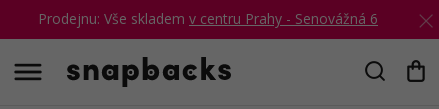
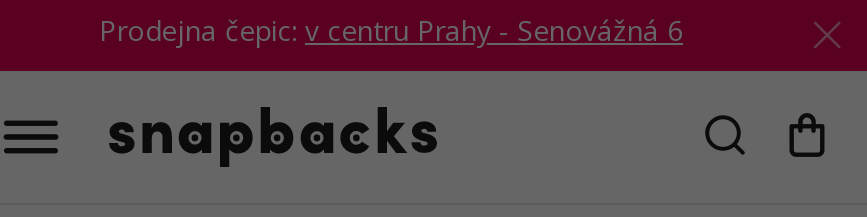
[38,9,378,28] Prodejnu: Vše skladem v centru Prahy - Senovážná 6 -> [99,11,683,49] Prodejna čepic: v centru Prahy - Senovážná 6

